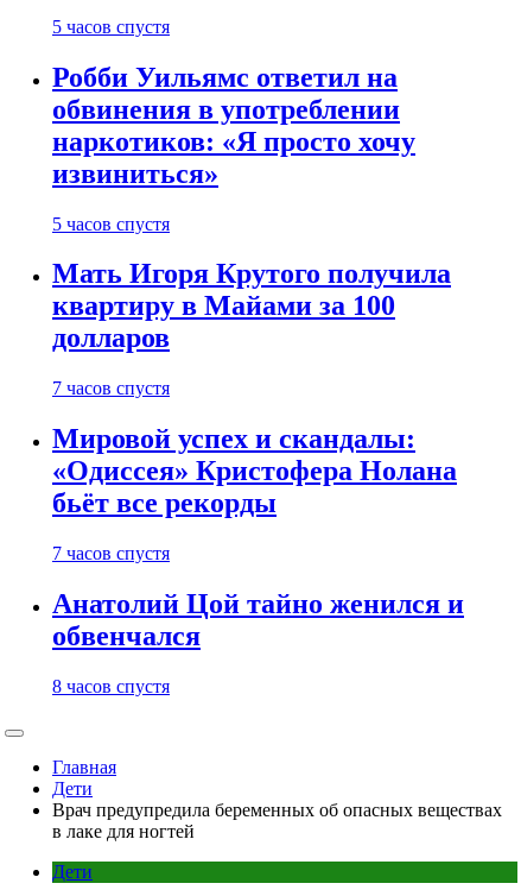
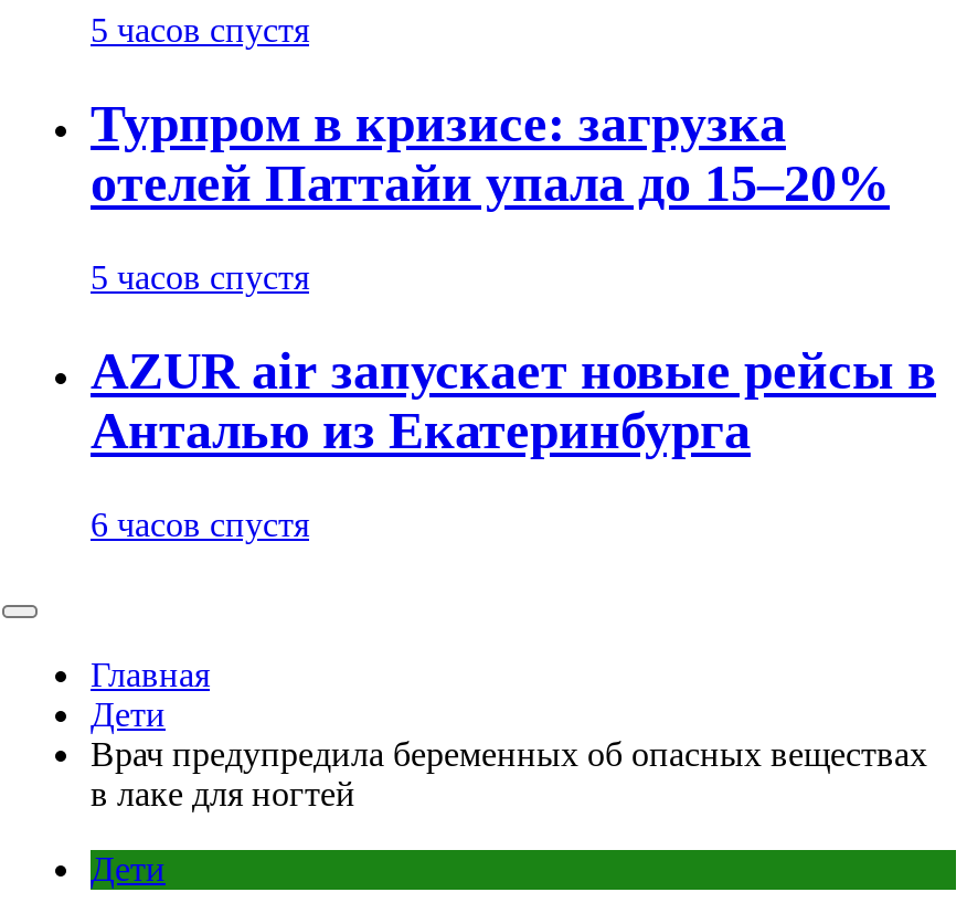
[52,61,415,189] Робби Уильямс ответил на | обвинения в употреблении | наркотиков: «Я просто хочу | извиниться» -> [91,95,890,212] Турпром в кризисе: загрузка | отелей Паттайи упала до 15–20%
[52,258,464,696] Мать Игоря Крутого получила | квартиру в Майами за 100 | долларов | 7 часов спустя | Мировой успех и скандалы: | «Одиссея» Кристофера Нолана | бьёт все рекорды | 7 часов спустя | Анатолий Цой тайно женился и | обвенчался | 8 часов спустя -> [91,342,936,543] AZUR air запускает новые рейсы в | Анталью из Екатеринбурга | 6 часов спустя

